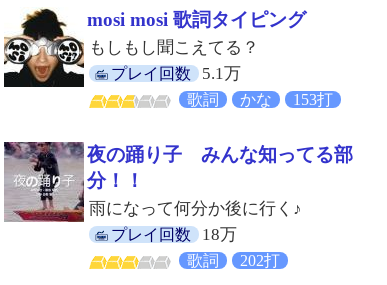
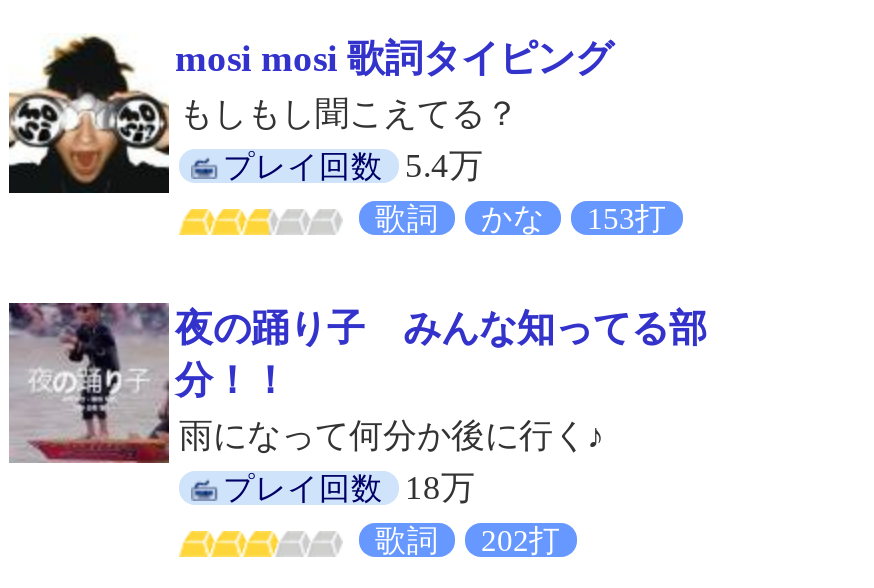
[111,64,241,83] プレイ回数 5.1万 -> [223,148,483,186] プレイ回数 5.4万

